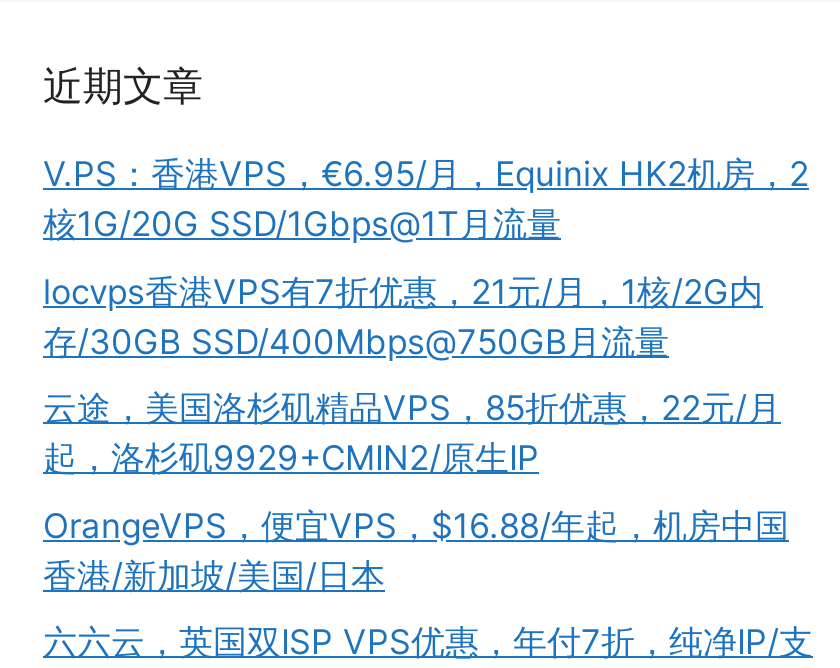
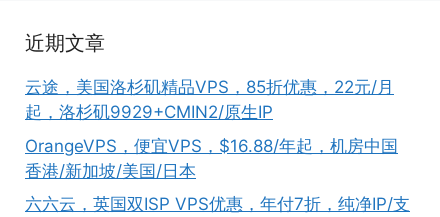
[43,154,809,361] V.PS：香港VPS，€6.95/月，Equinix HK2机房，2 | 核1G/20G SSD/1Gbps@1T月流量 | locvps香港VPS有7折优惠，21元/月，1核/2G内 | 存/30GB SSD/400Mbps@750GB月流量 -> none

